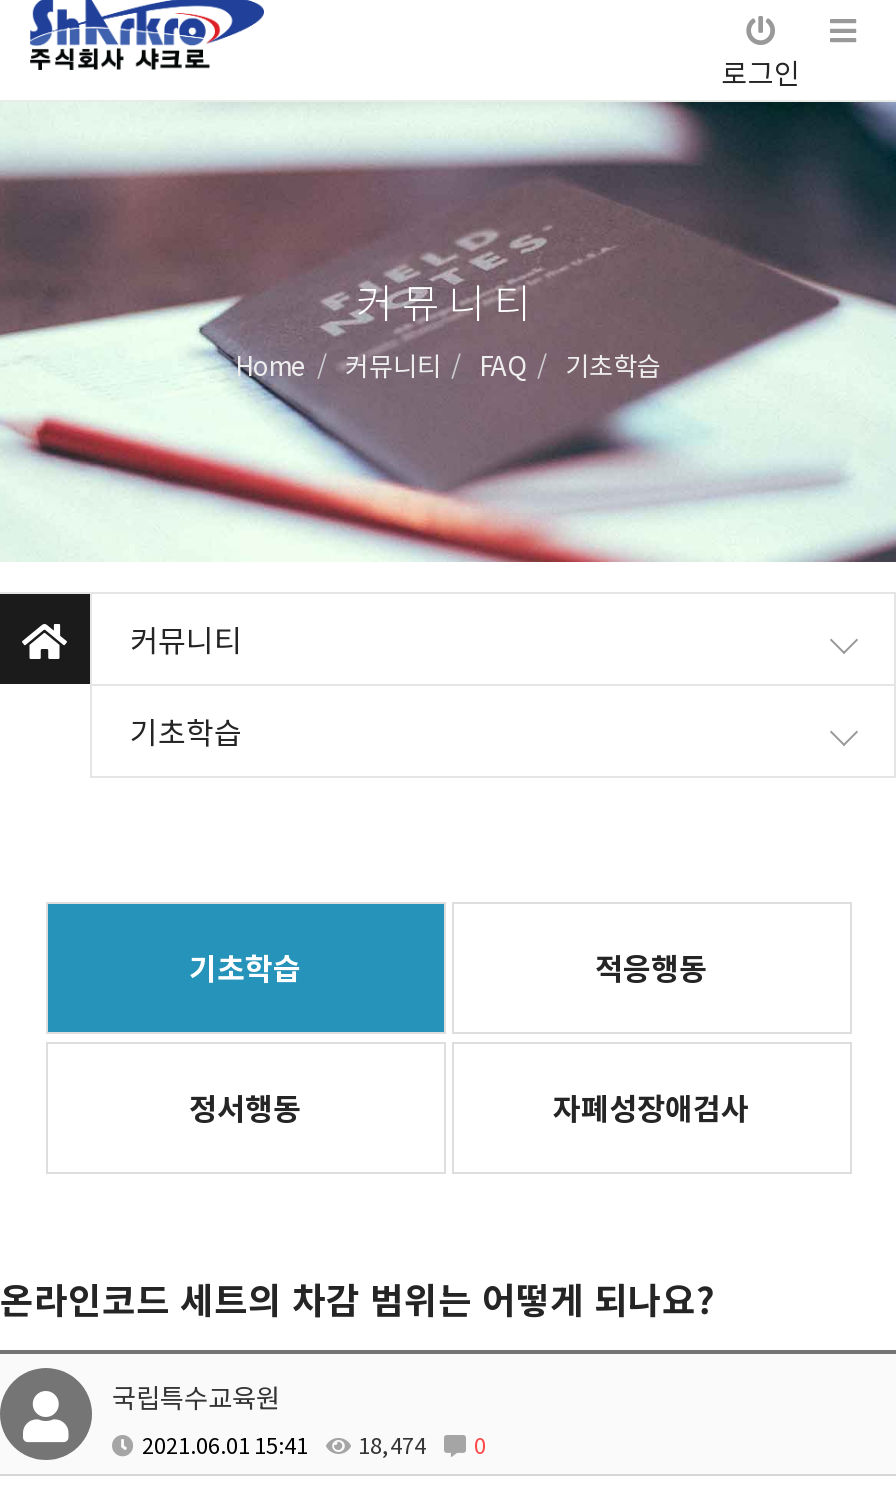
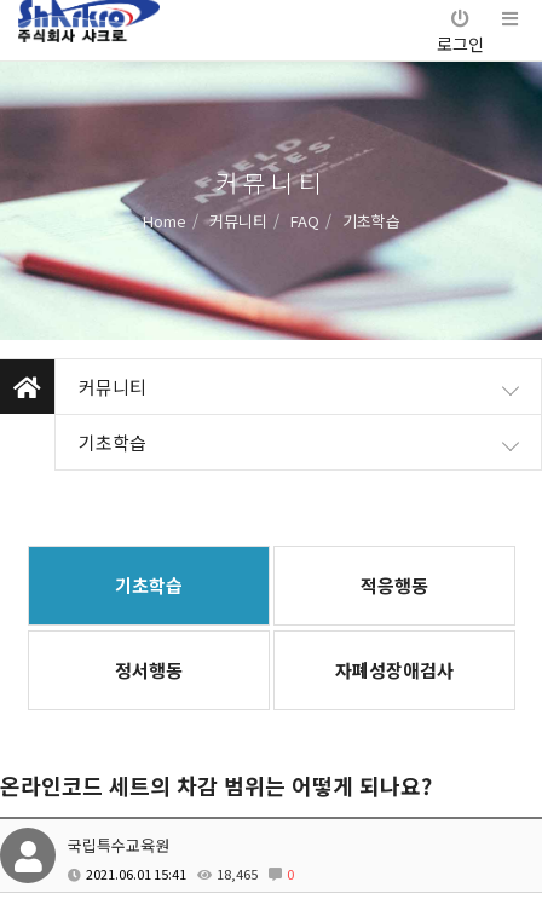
[142,1428,486,1460] 2021.06.01 15:41 18,474 0 -> [86,864,294,883] 2021.06.01 15:41 18,465 0

